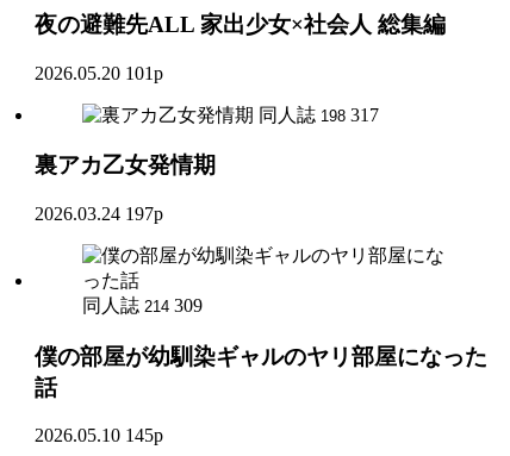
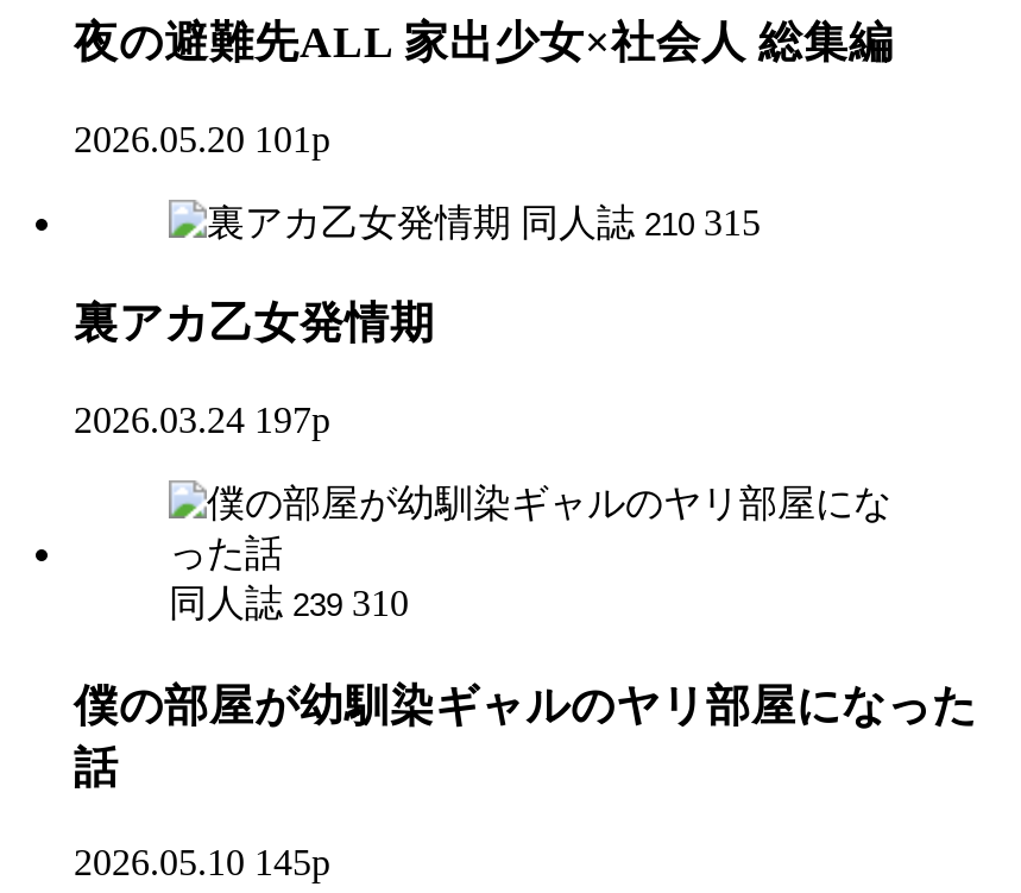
[259,104,379,124] 同人誌 198 317 -> [521,201,761,241] 同人誌 210 315
[82,295,203,315] 同人誌 214 309 -> [169,582,409,623] 同人誌 239 310

